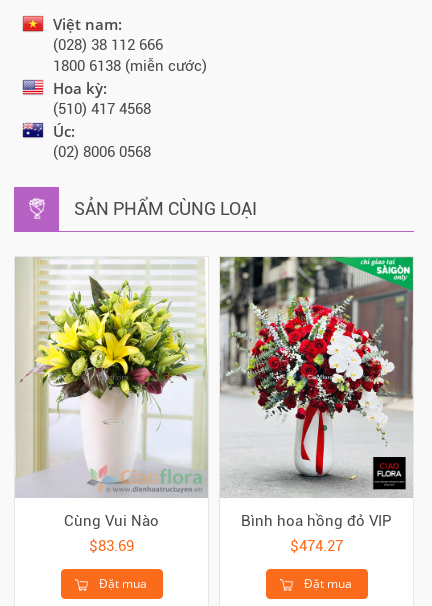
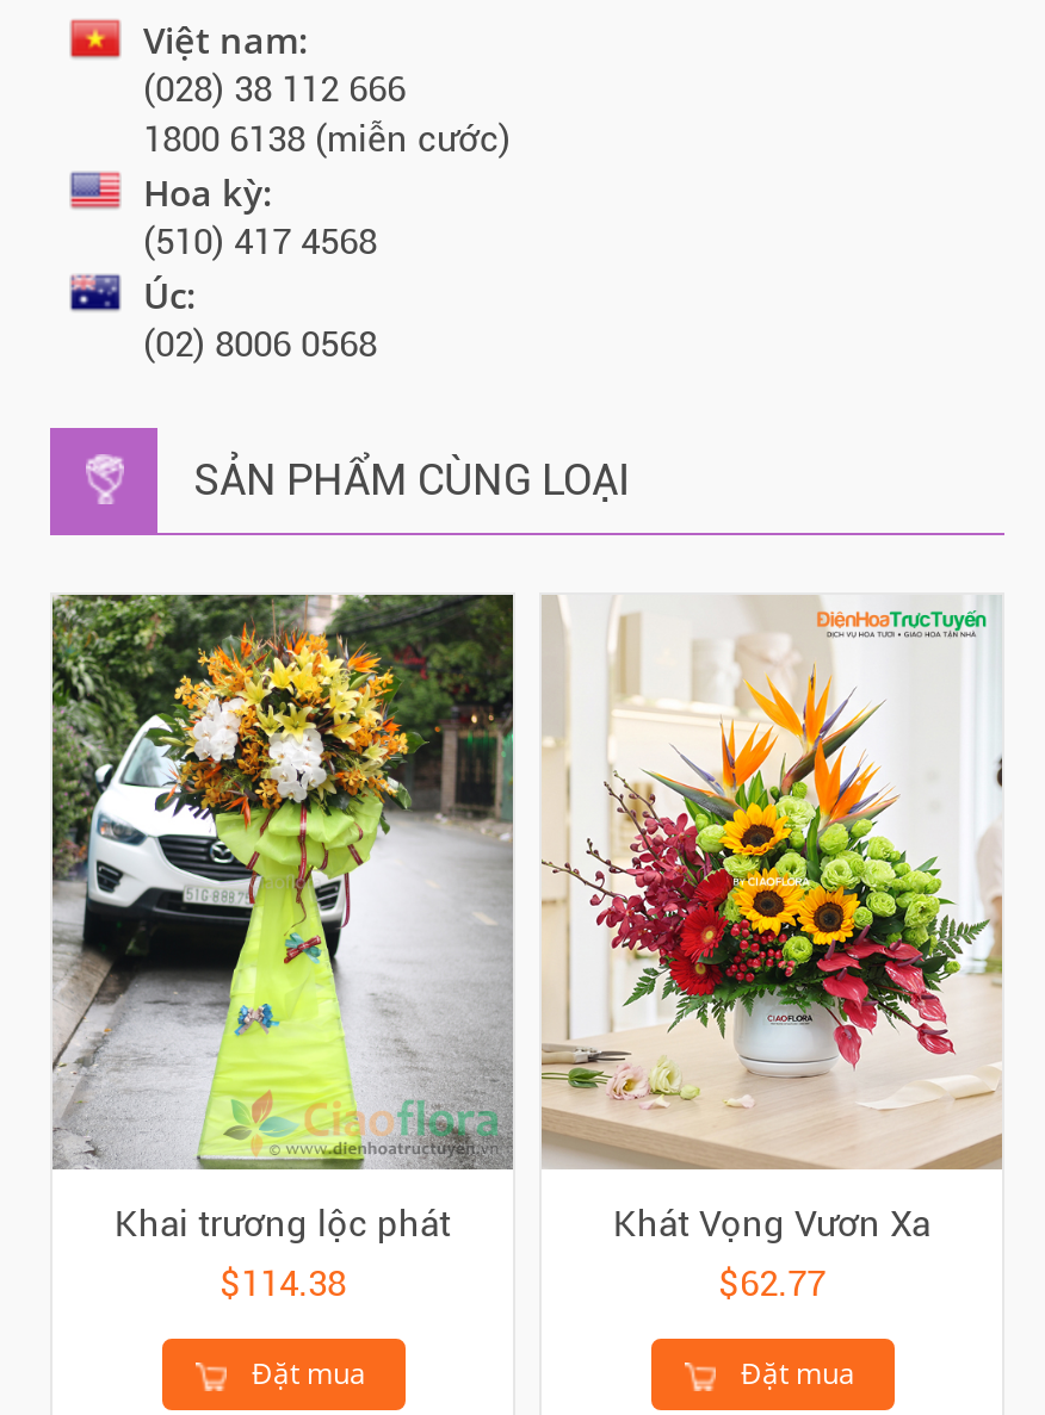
[15,257,208,555] [image] | Cùng Vui Nào | $83.69 -> [50,592,515,1306] [image] | Khai trương lộc phát | $114.38
[220,256,414,555] [image] | Bình hoa hồng đỏ VIP | $474.27 -> [542,595,1002,1306] [image] | Khát Vọng Vươn Xa | $62.77

